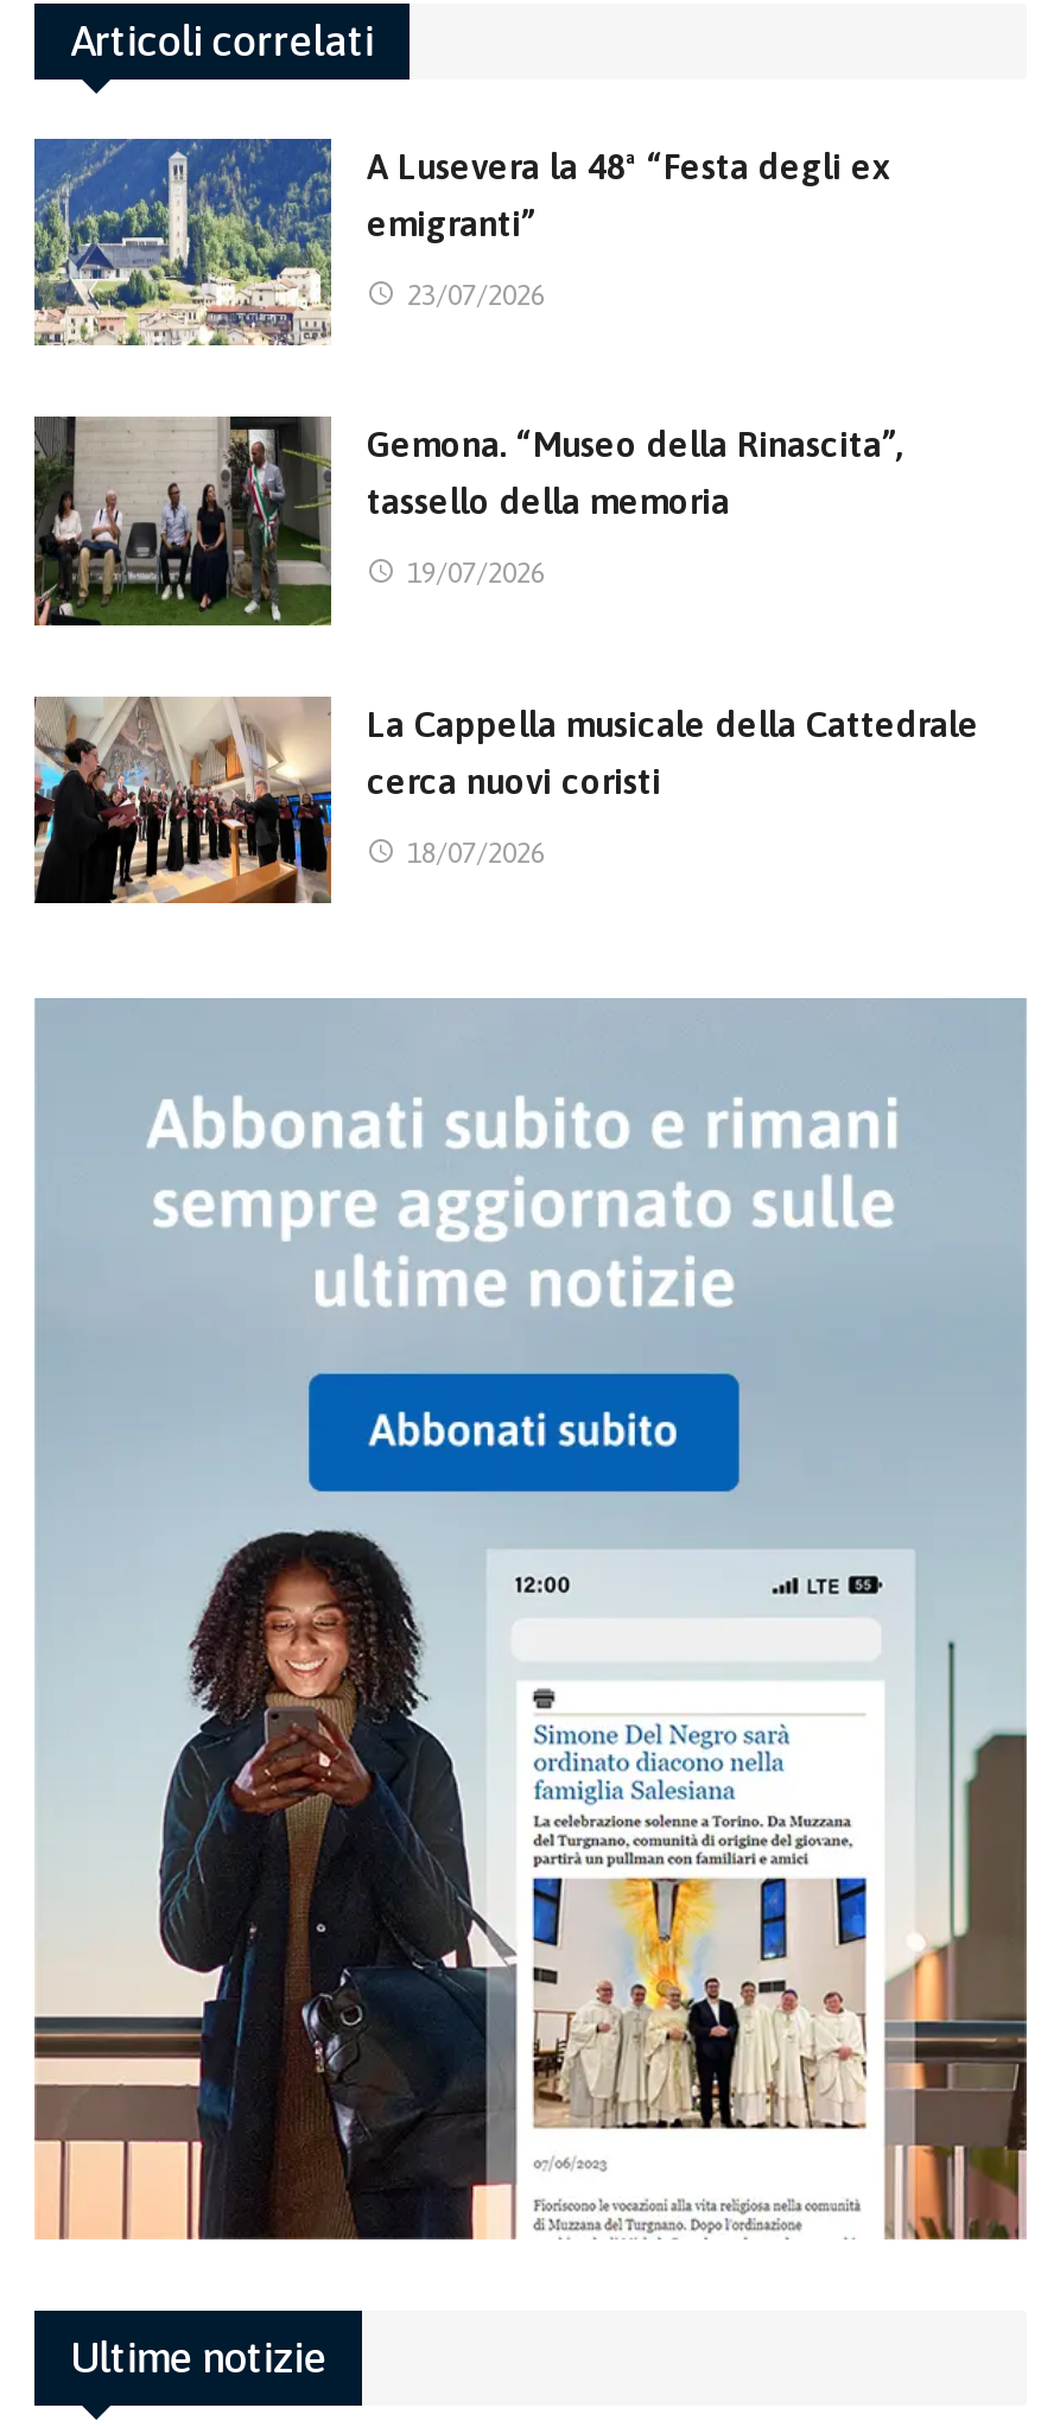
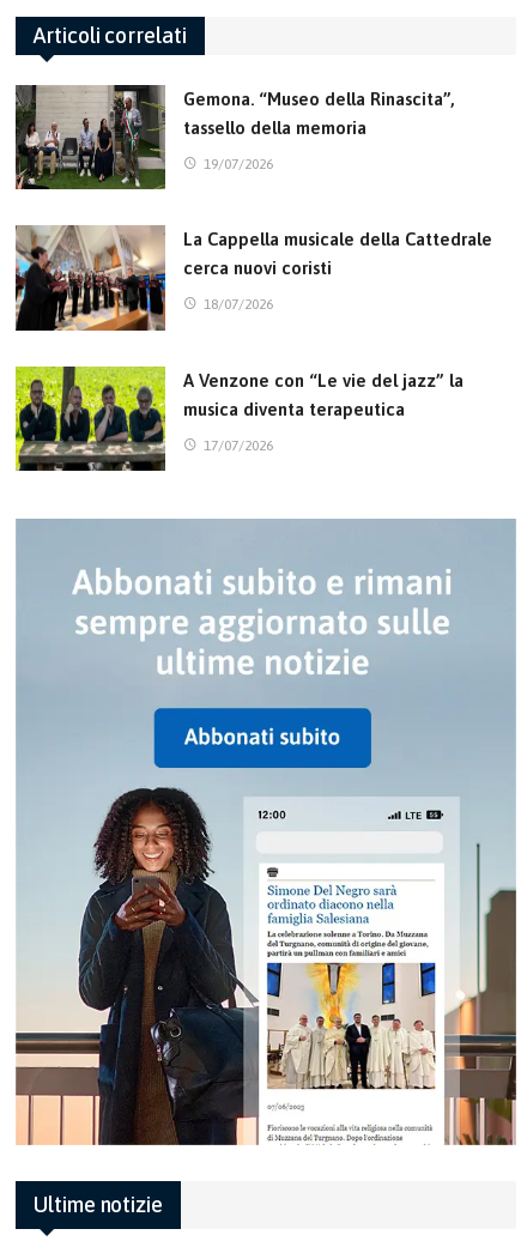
[32,136,889,345] [image] | A Lusevera la 48ª “Festa degli ex | emigranti” | 23/07/2026 -> none
moved [32,414,979,869] -> [14,83,492,313]: [image] | Gemona. “Museo della Rinascita”, | tassello della memoria | 19/07/2026 | La Cappella musicale della Cattedrale | cerca nuovi coristi | 18/07/2026
none -> [14,365,464,471] [image] | A Venzone con “Le vie del jazz” la | musica diventa terapeutica | 17/07/2026

